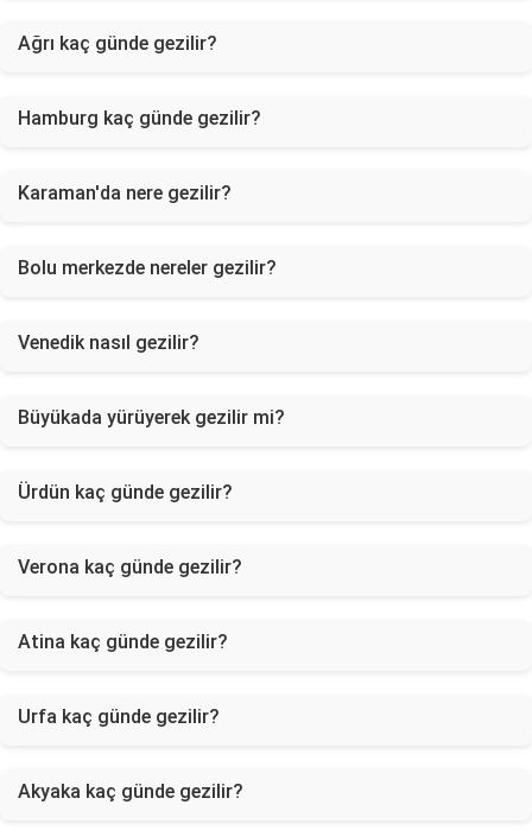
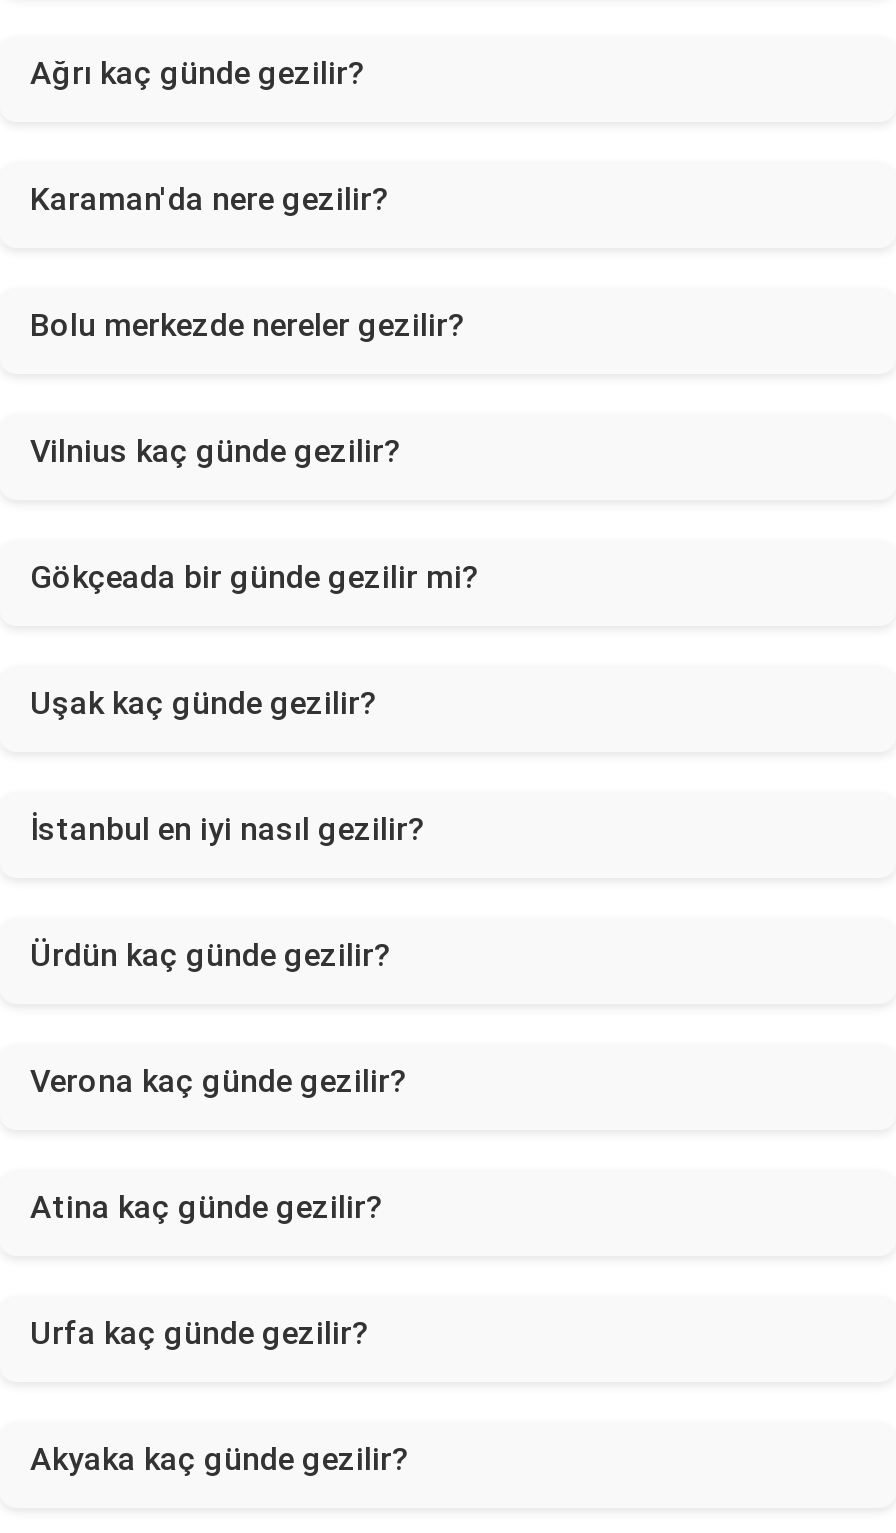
[18,107,261,129] Hamburg kaç günde gezilir? -> none
moved [18,182,277,279] -> [30,180,466,344]: Karaman'da nere gezilir? | Bolu merkezde nereler gezilir?
[18,331,285,429] Venedik nasıl gezilir? | Büyükada yürüyerek gezilir mi? -> [30,432,480,848] Vilnius kaç günde gezilir? | Gökçeada bir günde gezilir mi? | Uşak kaç günde gezilir? | İstanbul en iyi nasıl gezilir?

